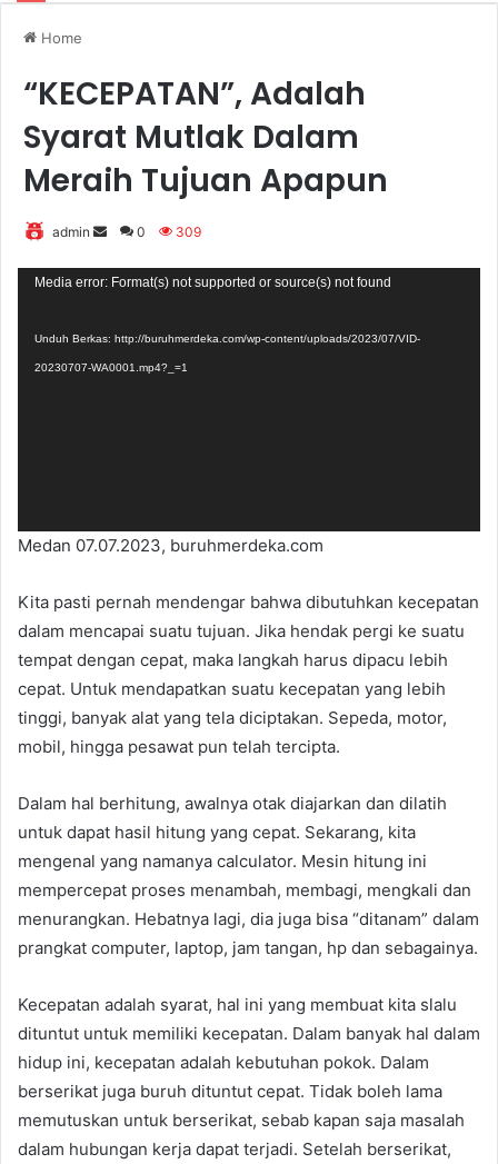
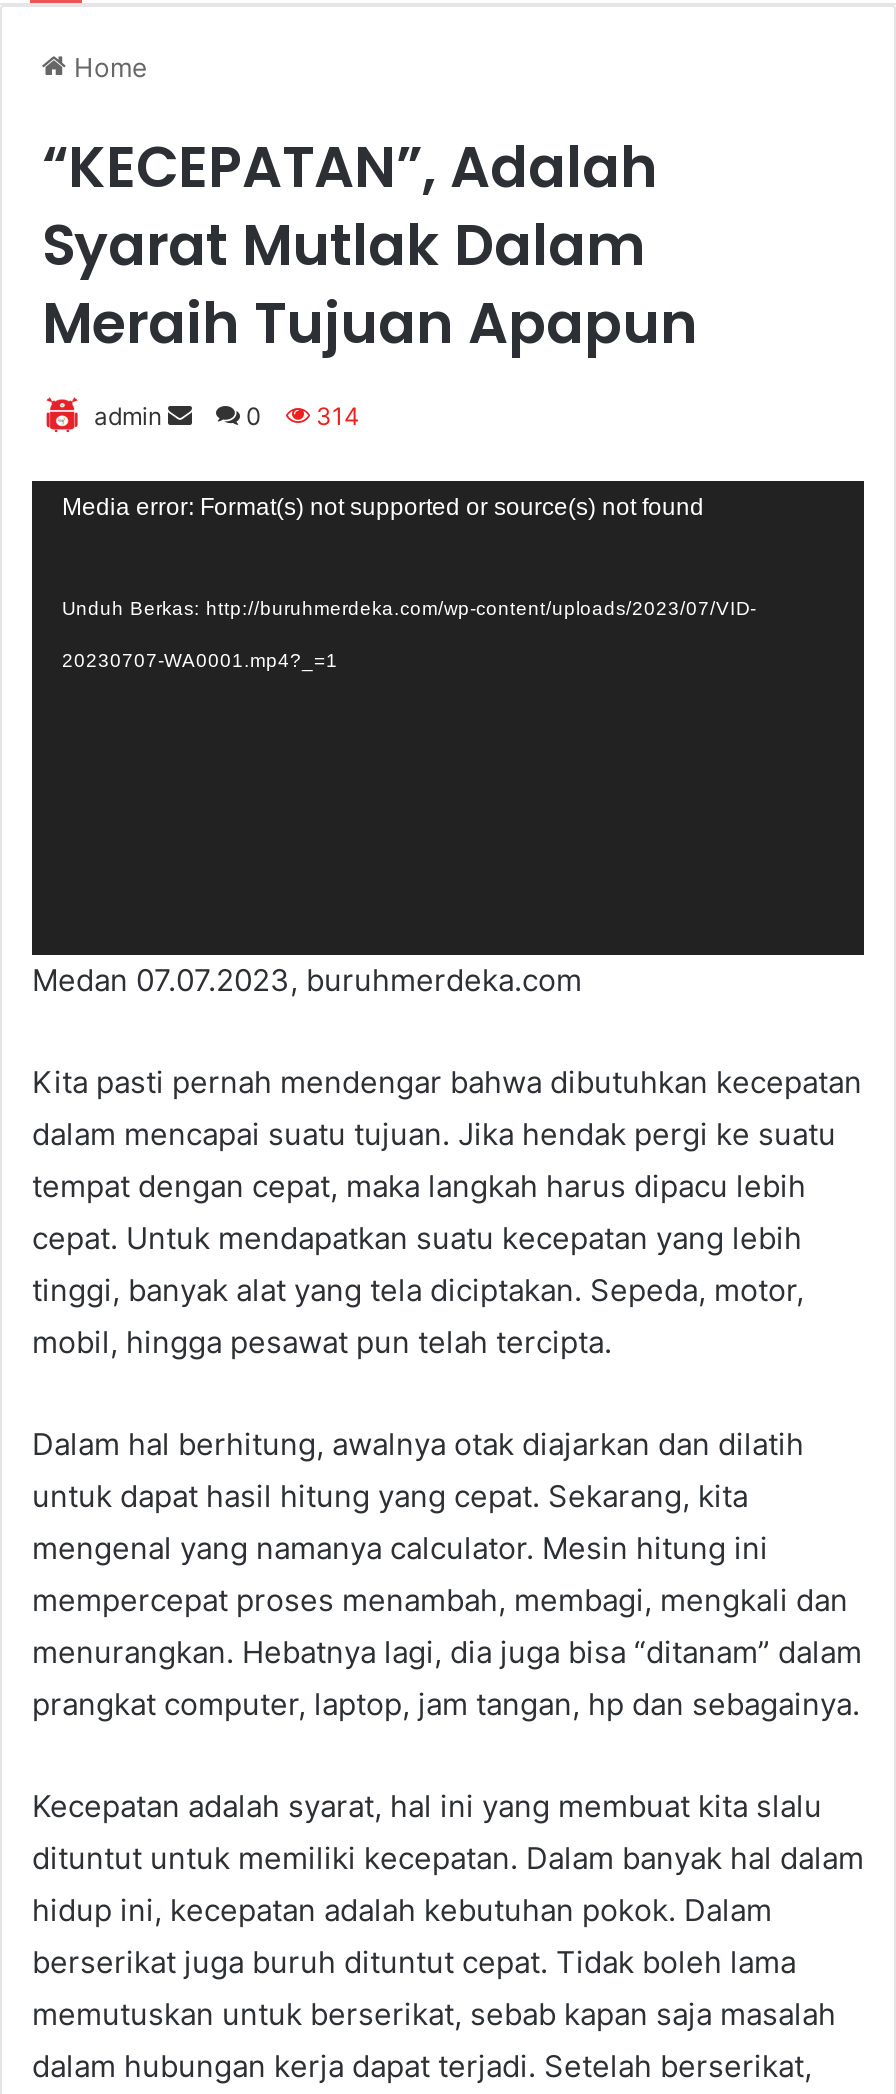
[172,223,201,240] 309 -> [310,401,360,431] 314

